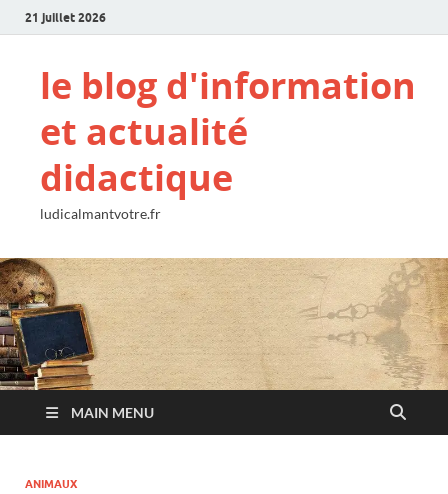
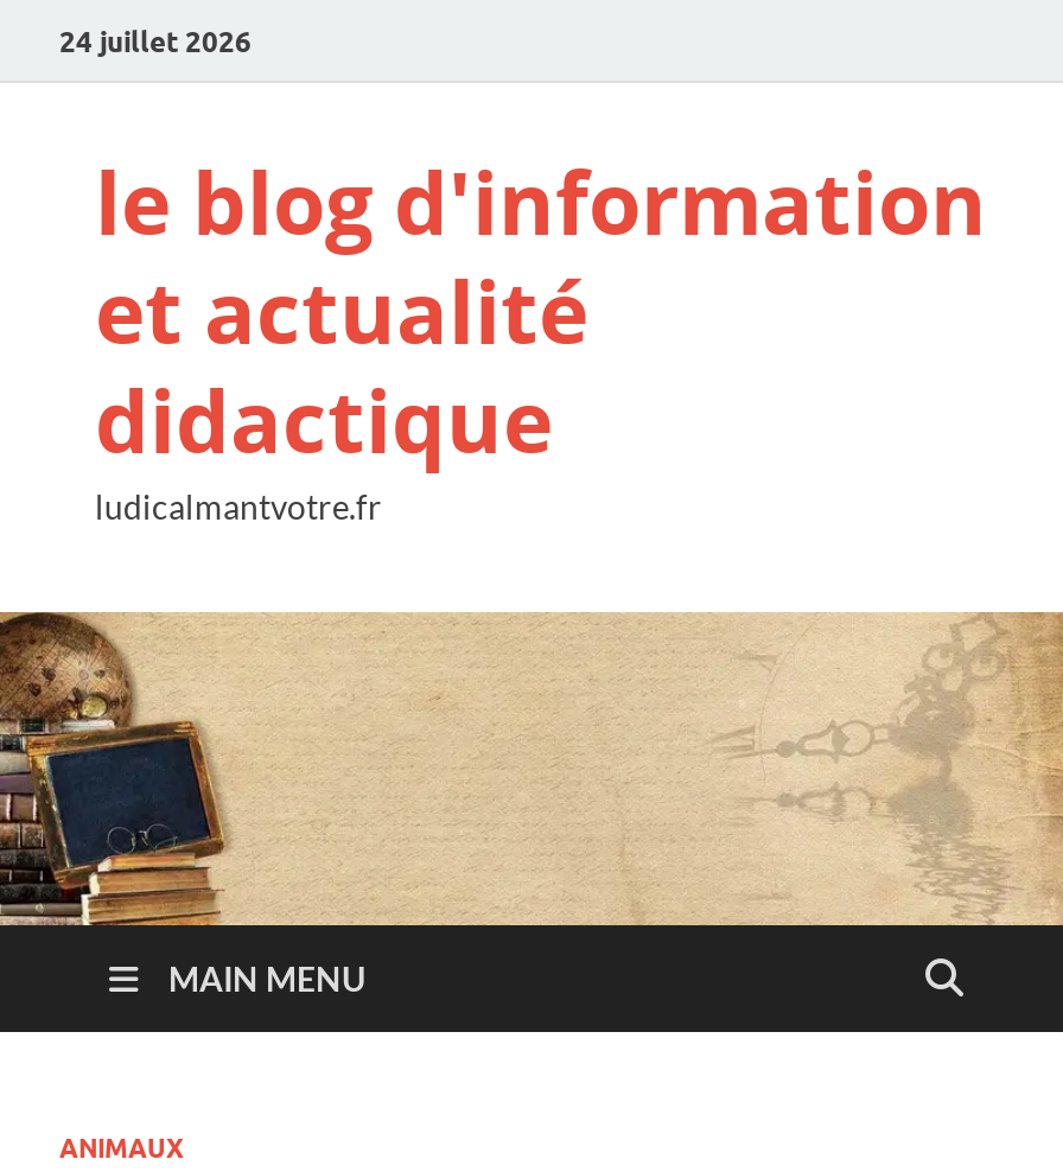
[25,9,106,24] 21 juillet 2026 -> [59,23,252,58] 24 juillet 2026

